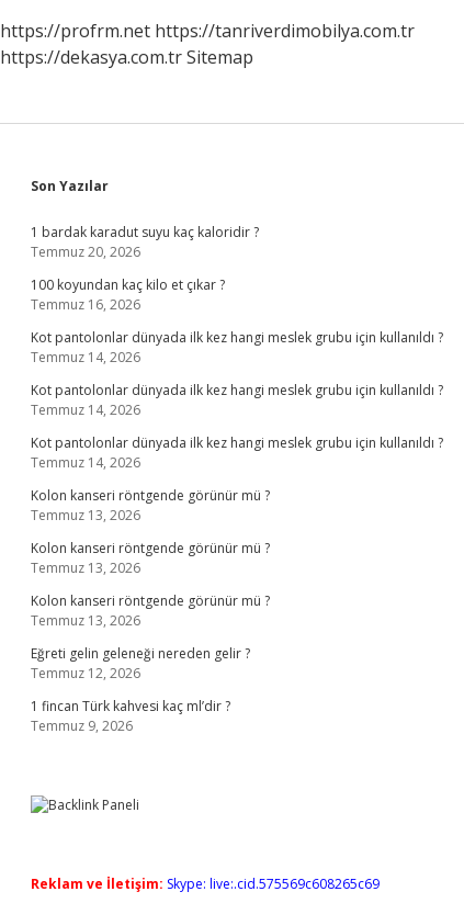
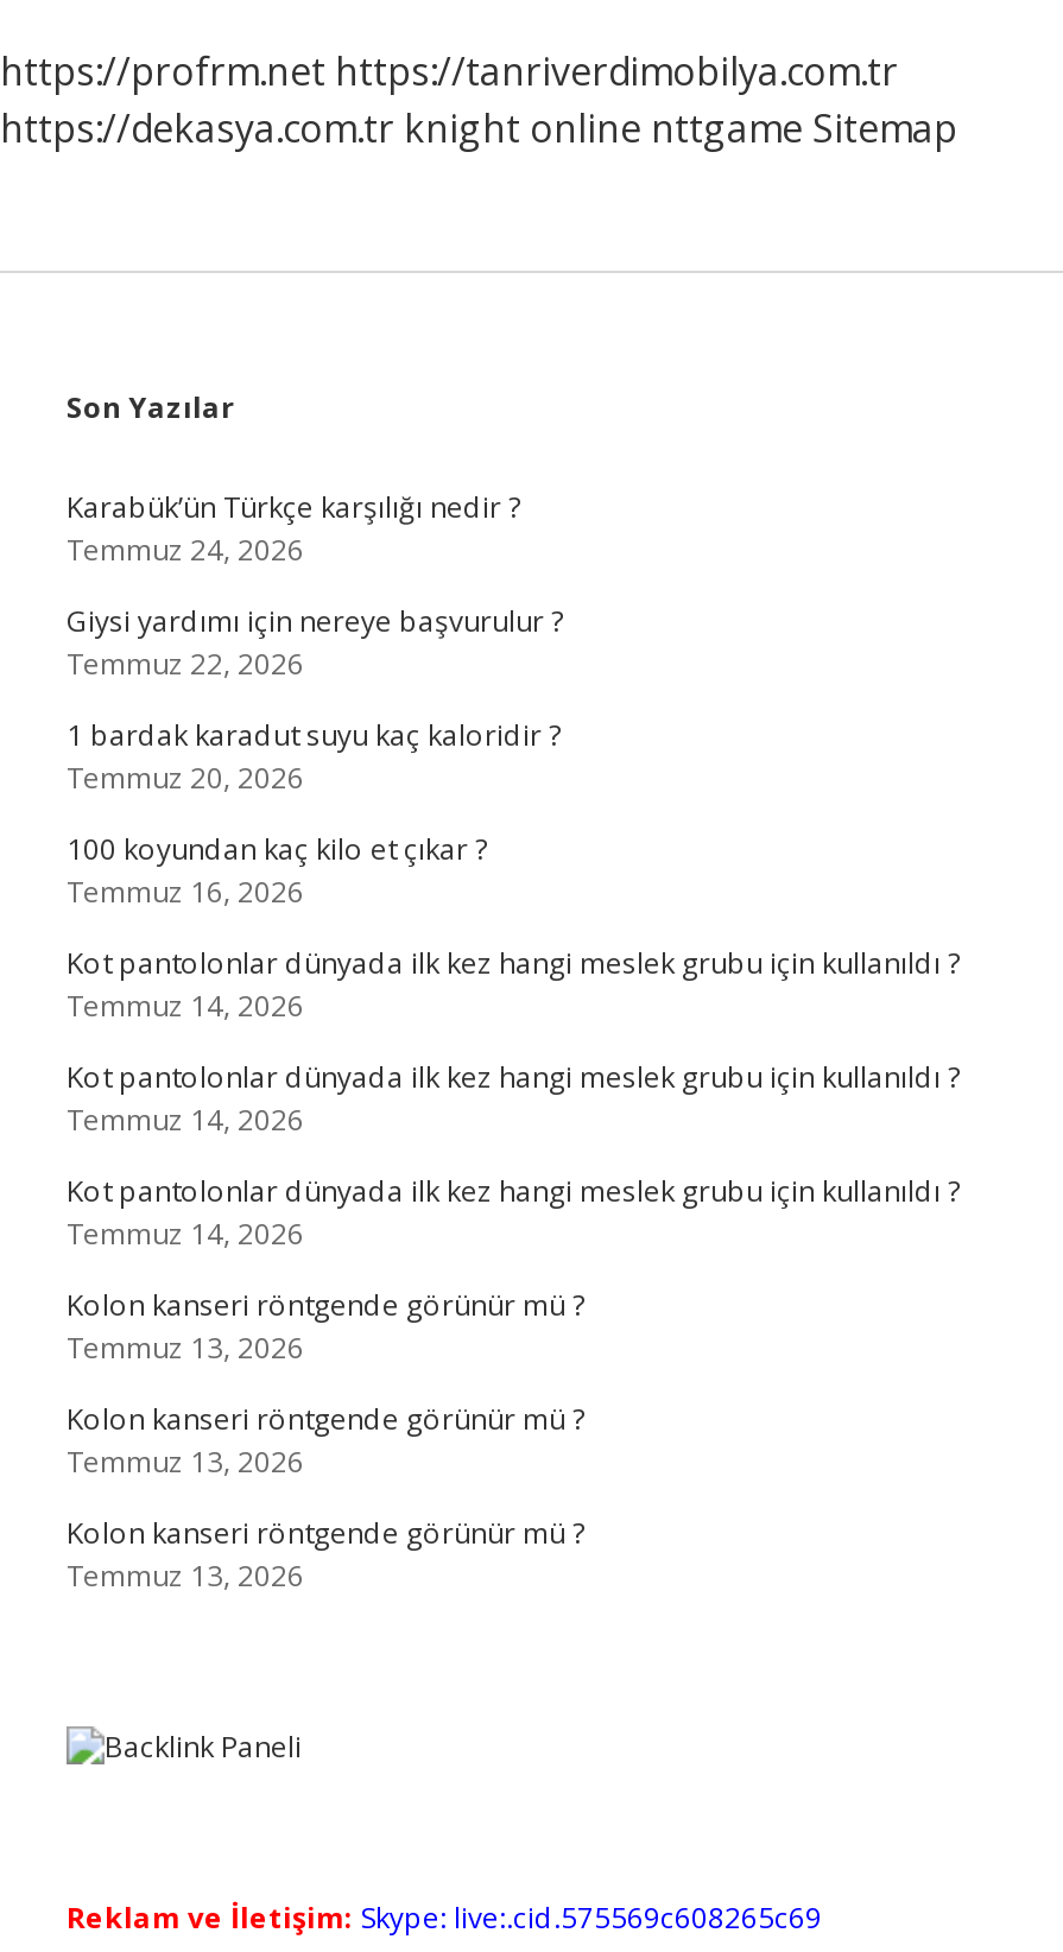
[0,45,253,69] https://dekasya.com.tr Sitemap -> [0,102,957,154] https://dekasya.com.tr knight online nttgame Sitemap
none -> [67,487,563,684] Karabük’ün Türkçe karşılığı nedir ? | Temmuz 24, 2026 | Giysi yardımı için nereye başvurulur ? | Temmuz 22, 2026
moved [31,223,443,630] -> [67,715,960,1596]: 1 bardak karadut suyu kaç kaloridir ? | Temmuz 20, 2026 | 100 koyundan kaç kilo et çıkar ? | ... | Kolon kanseri röntgende görünür mü ? | Temmuz 13, 2026
[31,644,250,735] Eğreti gelin geleneği nereden gelir ? | Temmuz 12, 2026 | 1 fincan Türk kahvesi kaç ml’dir ? | Temmuz 9, 2026 -> none

